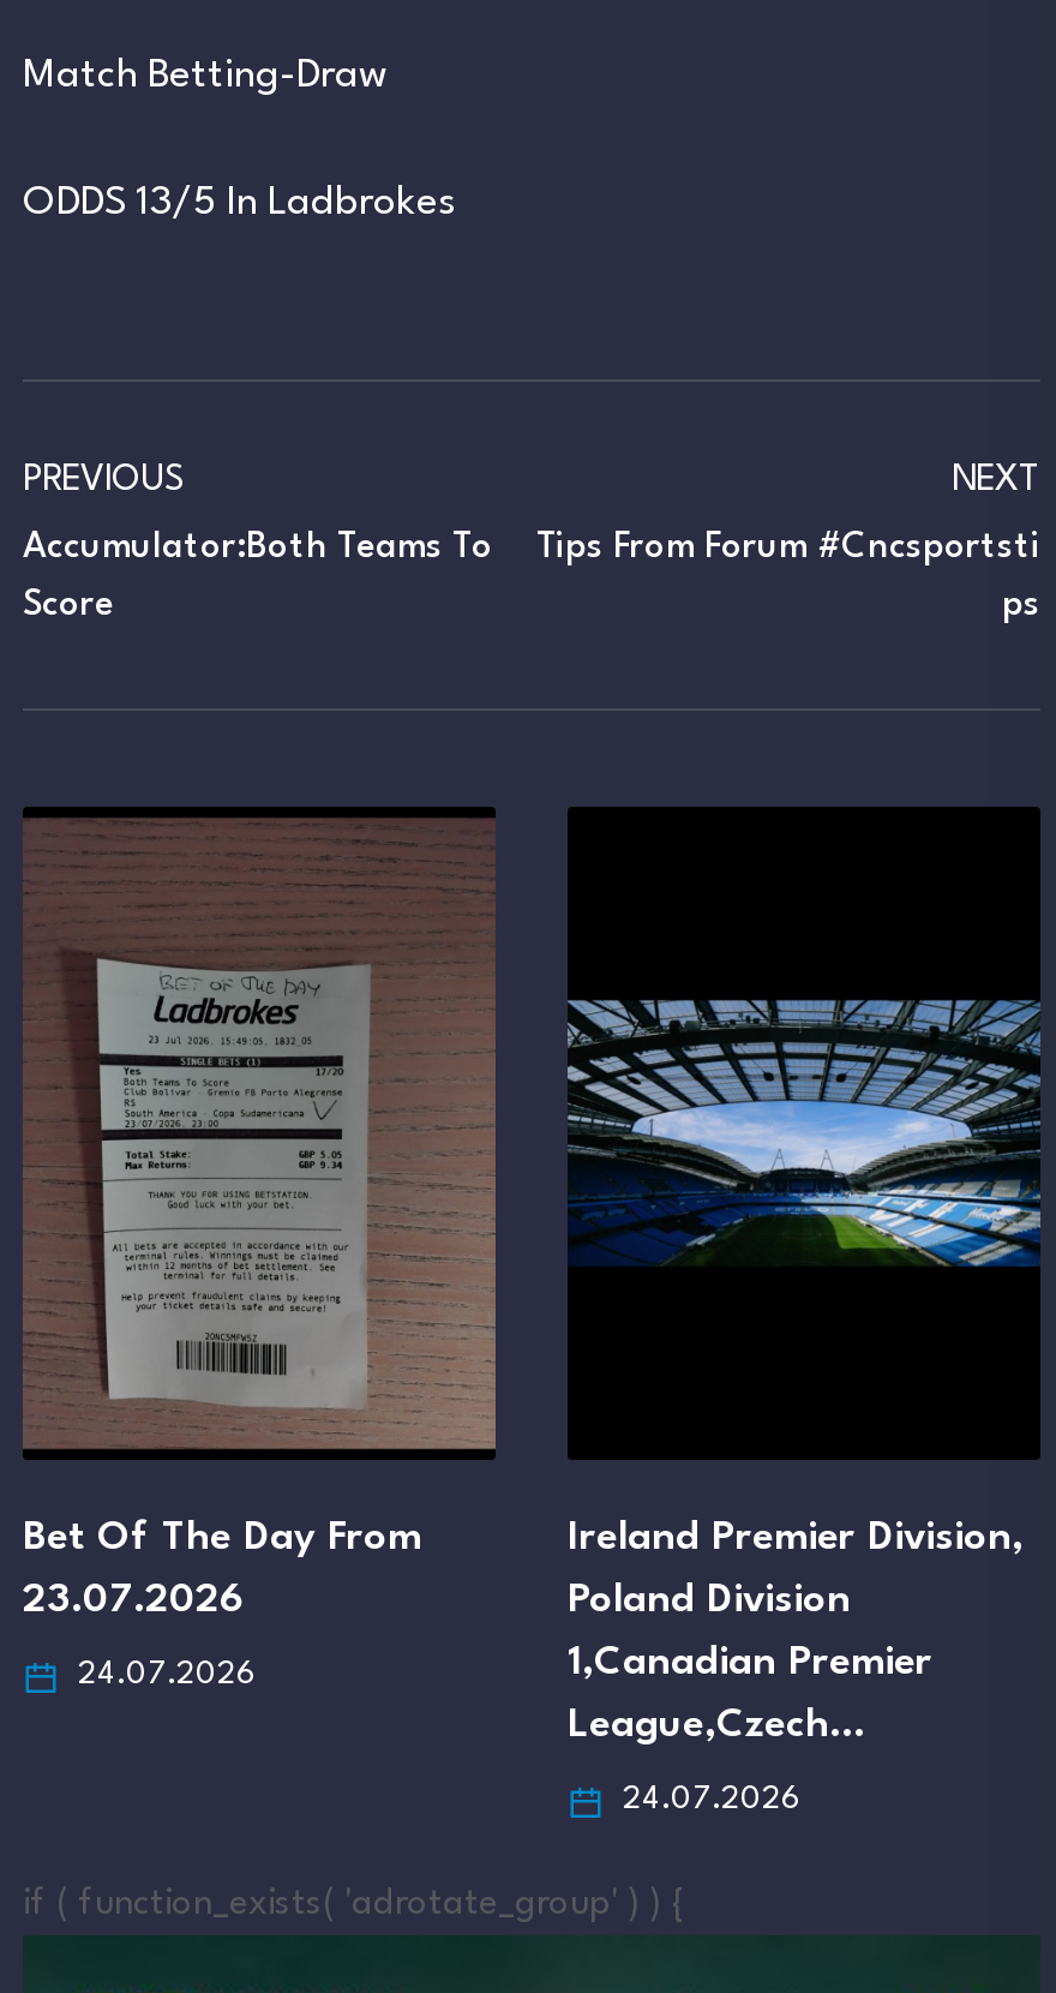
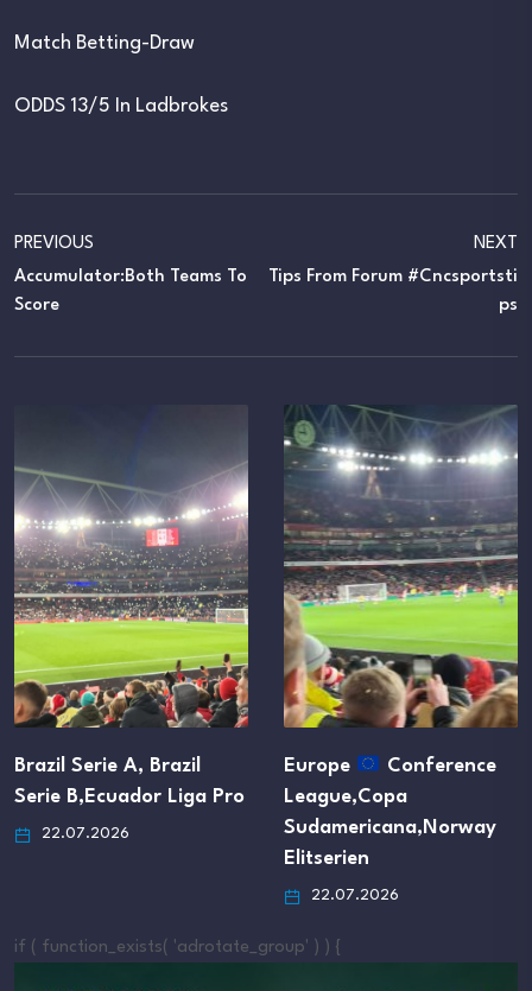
[23,807,496,1558] [image] | Bet Of The Day From -> [13,405,249,776] [image] | Brazil Serie A, Brazil
[565,807,1043,1558] [image] | Ireland Premier Division, -> [283,405,519,776] [image] | Europe | Conference
[23,1580,246,1621] 23.07.2026 -> [14,787,245,807] Serie B,Ecuador Liga Pro
[568,1580,851,1621] Poland Division -> [284,787,407,807] League,Copa
[568,1642,932,1683] 1,Canadian Premier -> [284,818,496,838] Sudamericana,Norway
[68,1659,256,1690] 24.07.2026 -> [37,826,129,841] 22.07.2026
[568,1705,865,1746] League,Czech… -> [284,849,369,869] Elitserien
[613,1784,800,1815] 24.07.2026 -> [306,888,399,903] 22.07.2026

